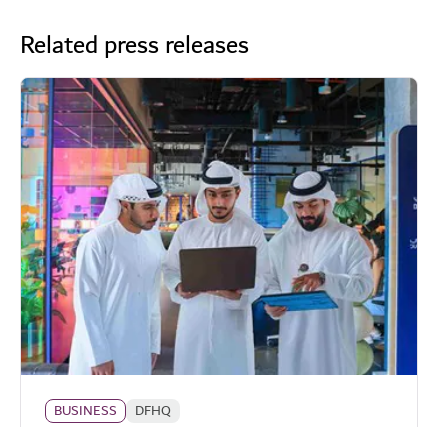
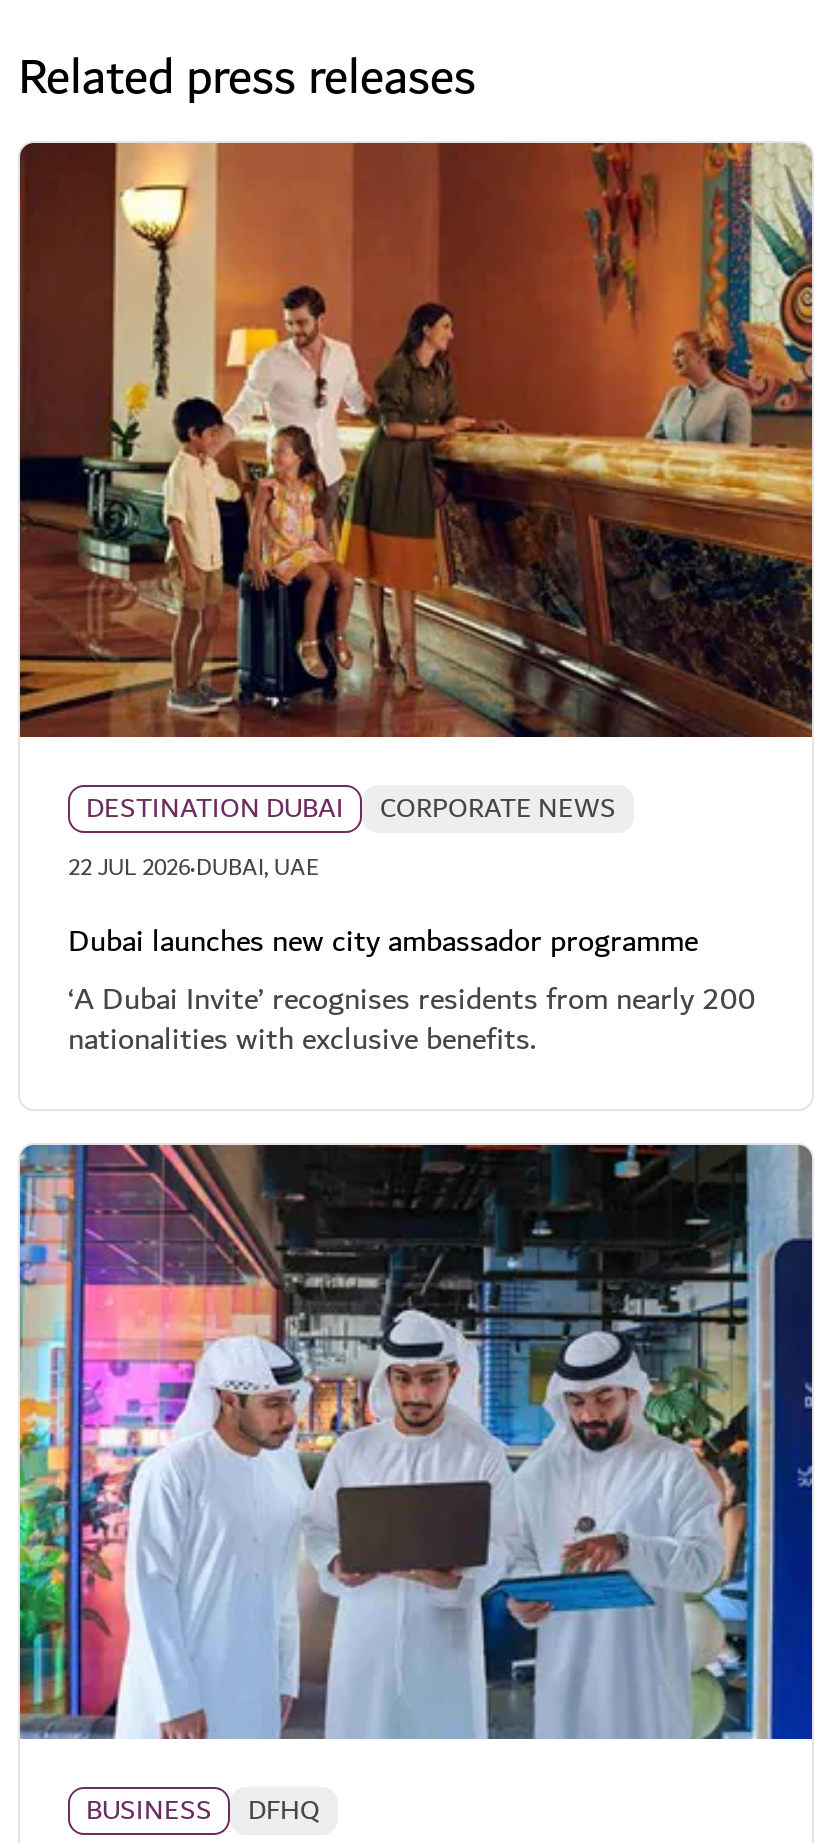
none -> [18,141,814,1067] [image] | DESTINATION DUBAI | CORPORATE NEWS | 22 JUL 2026·DUBAI, UAE | Dubai launches new city ambassador programme | ‘A Dubai Invite’ recognises residents from nearly 200 | nationalities with exclusive benefits.

